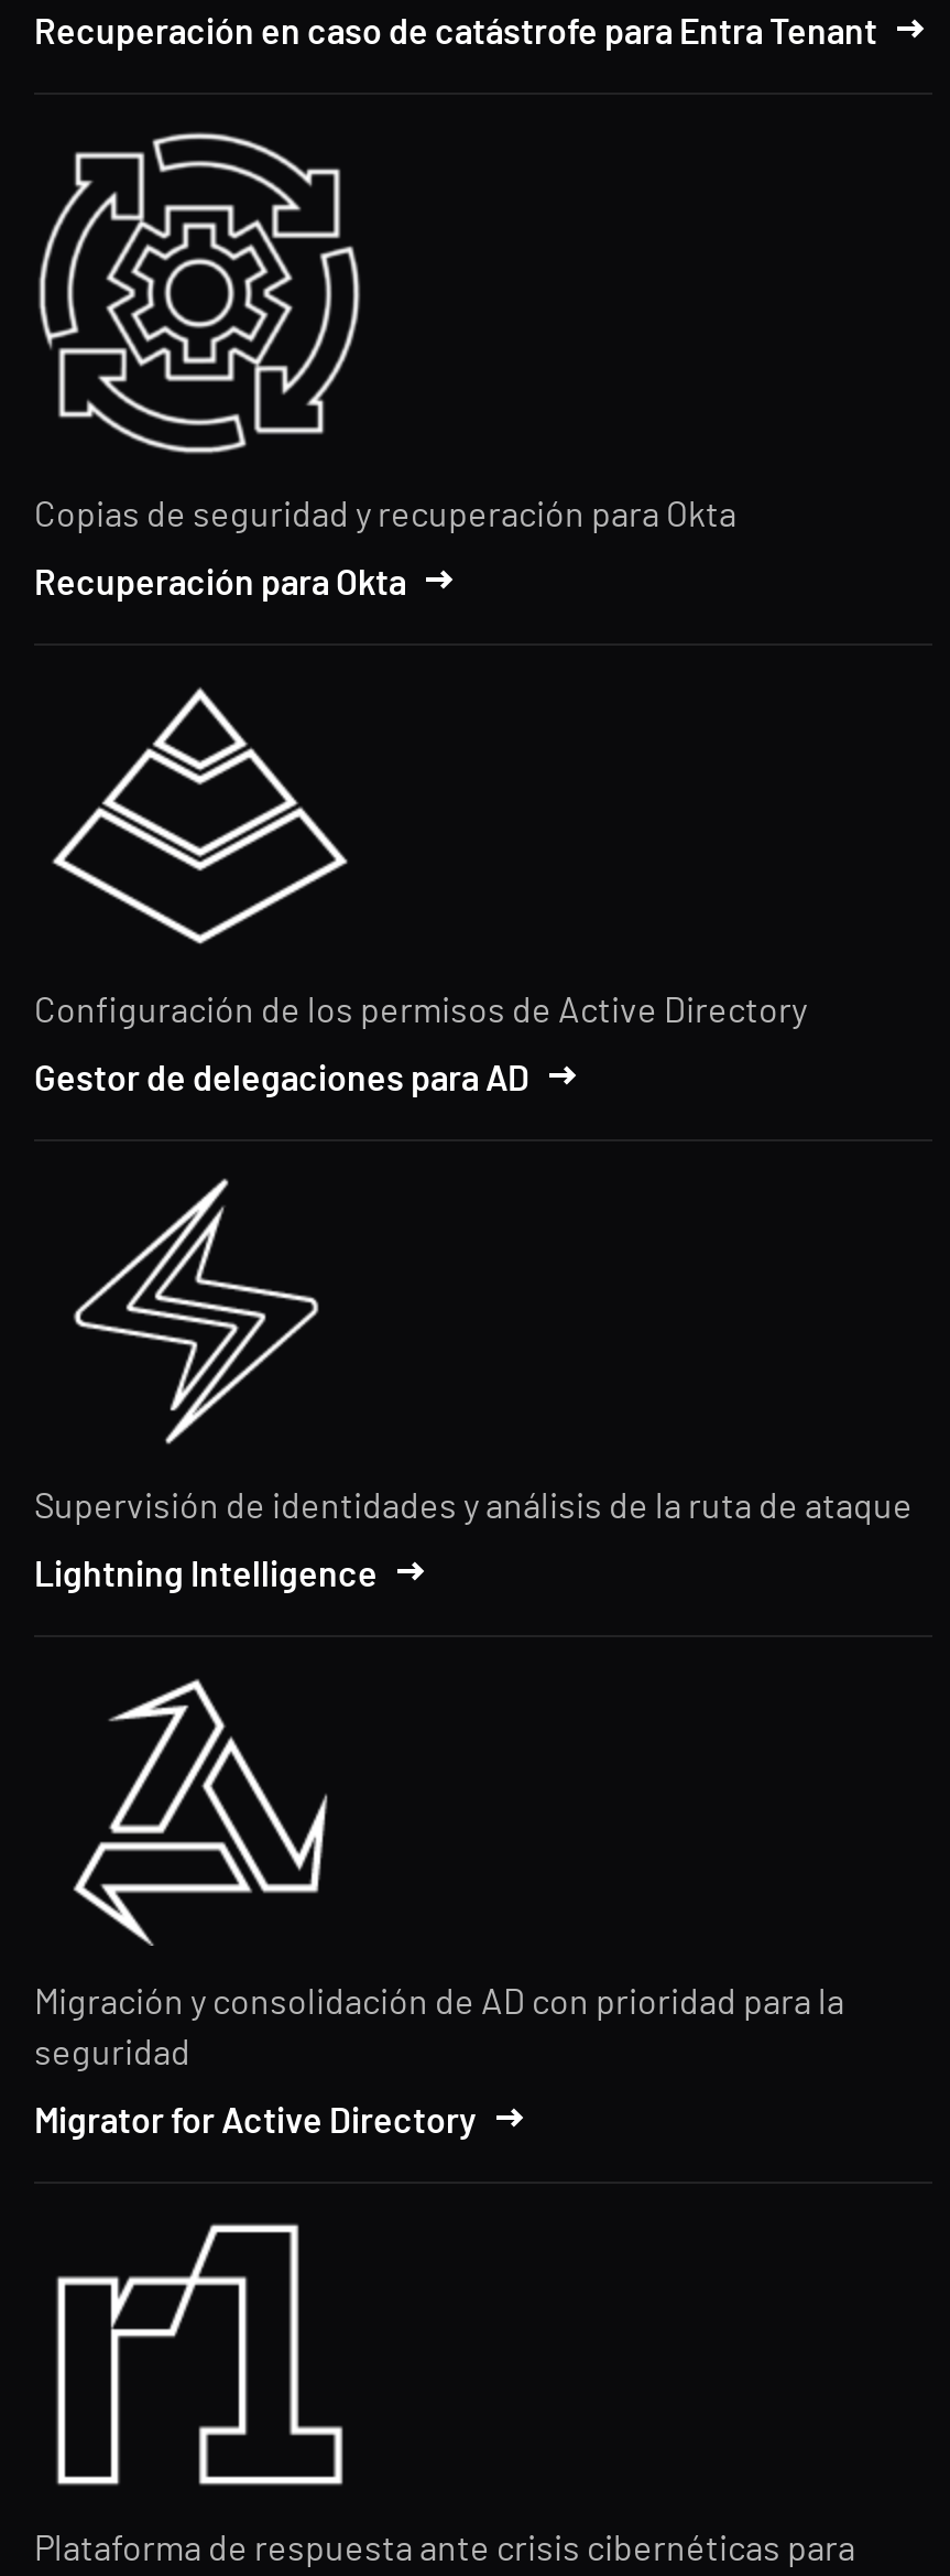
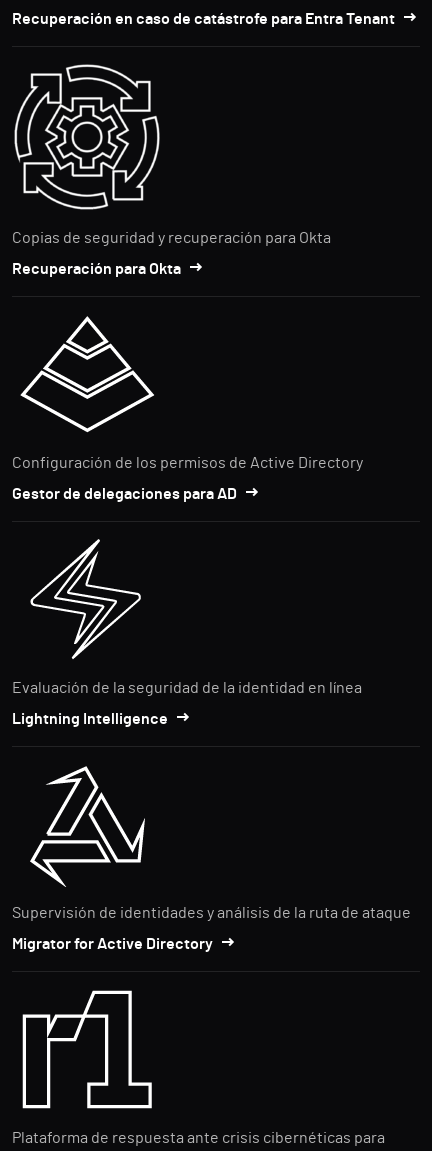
none -> [12,680,362,696] Evaluación de la seguridad de la identidad en línea
moved [34,1489,913,1524] -> [12,905,411,921]: Supervisión de identidades y análisis de la ruta de ataque
[34,1985,844,2071] Migración y consolidación de AD con prioridad para la | seguridad -> none

